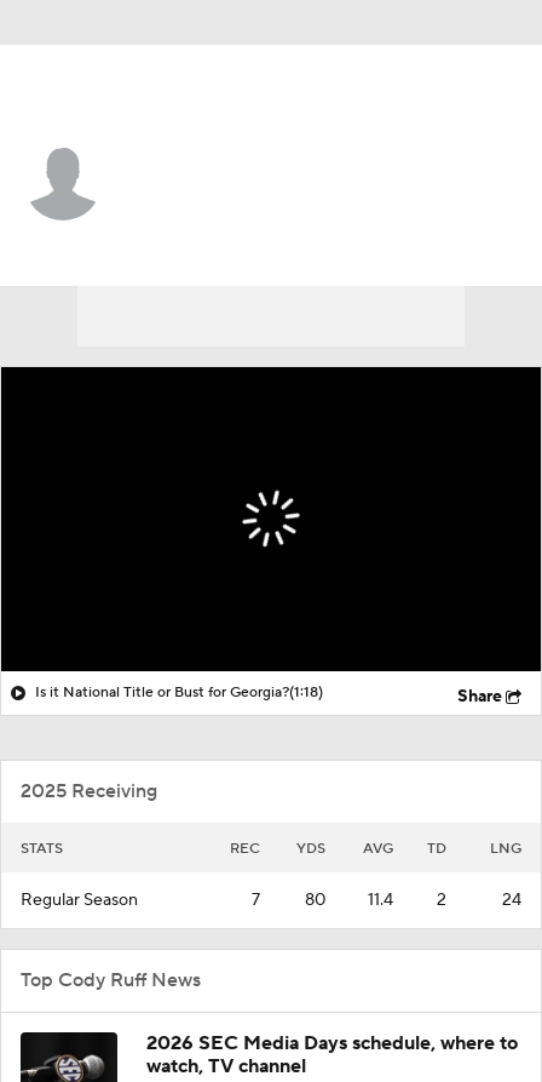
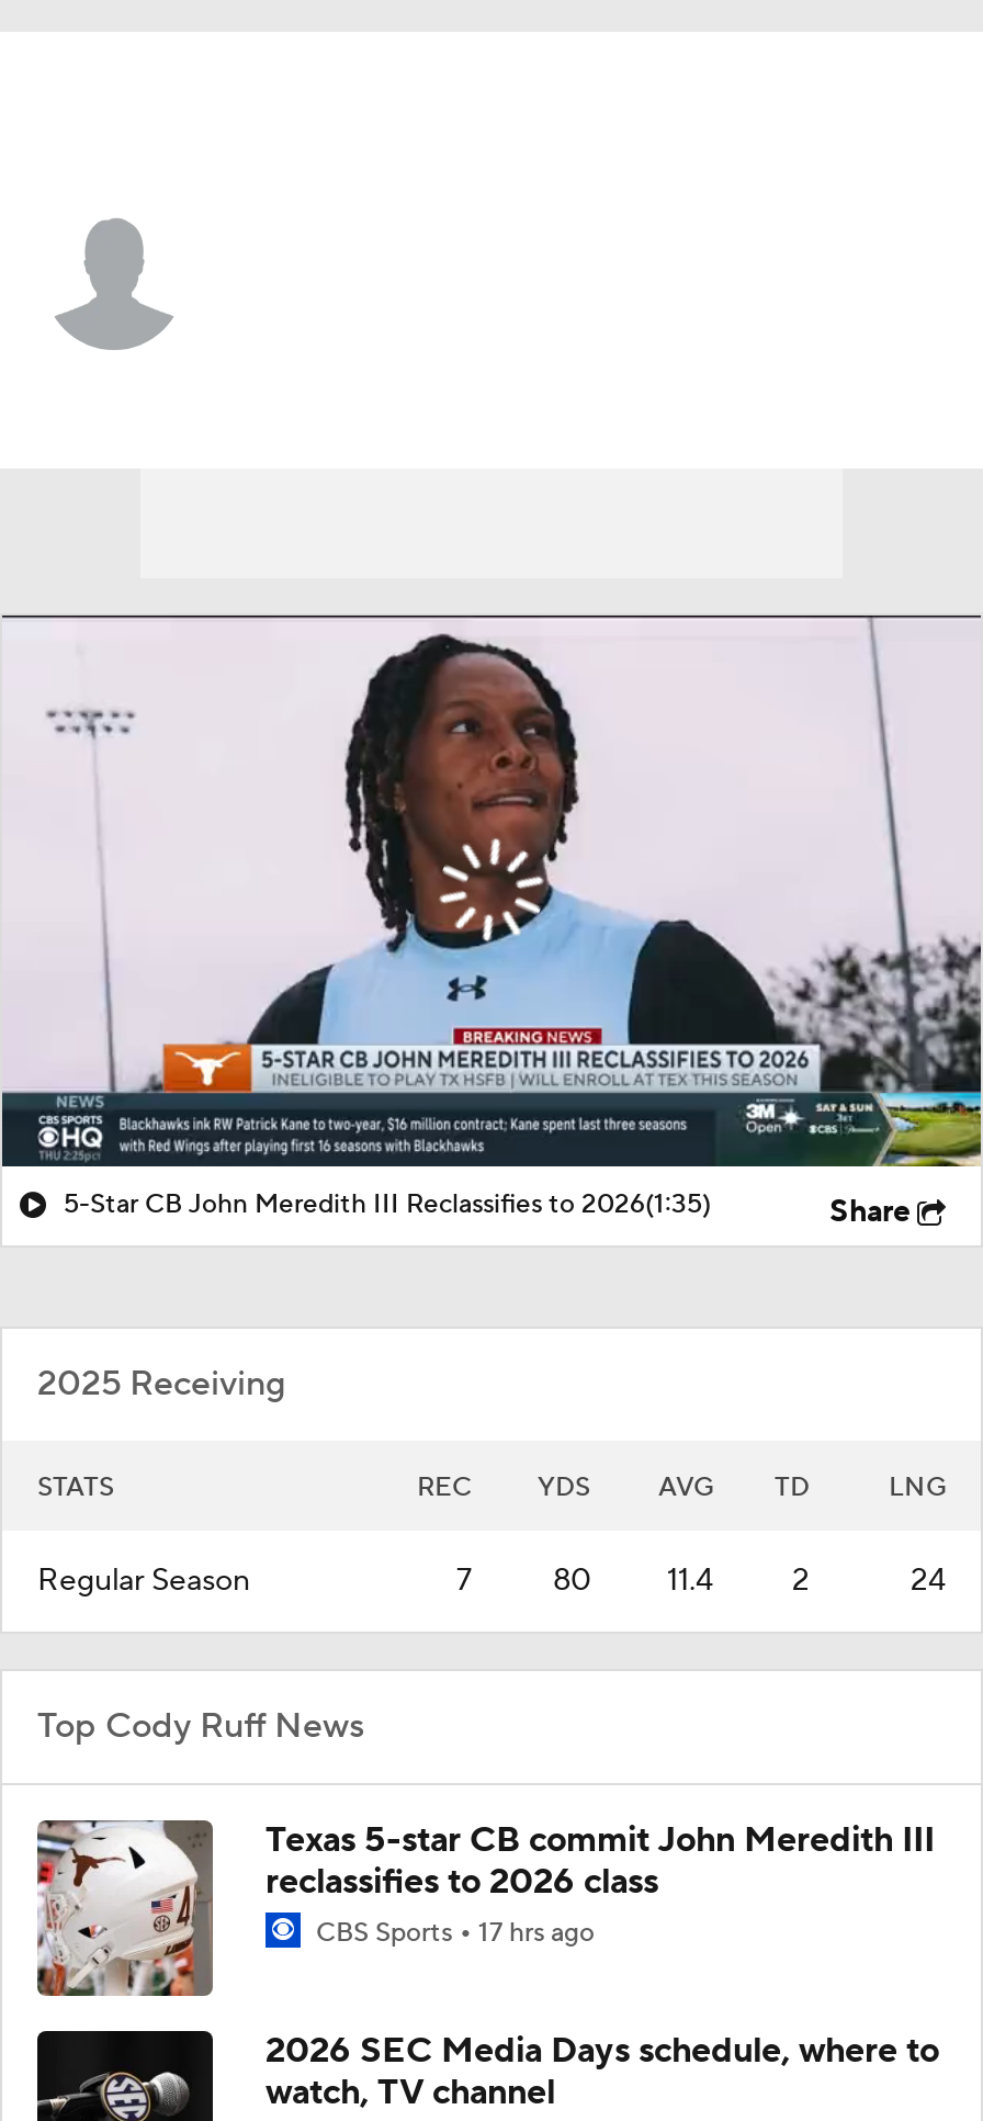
none -> [7,613,976,1169] [image]
[35,683,323,701] Is it National Title or Bust for Georgia?(1:18) -> [64,1188,711,1221] 5-Star CB John Meredith III Reclassifies to 2026(1:35)
none -> [35,1818,935,1998] [image] | Texas 5-star CB commit John Meredith III | reclassifies to 2026 class | CBS Sports 17 hrs ago

